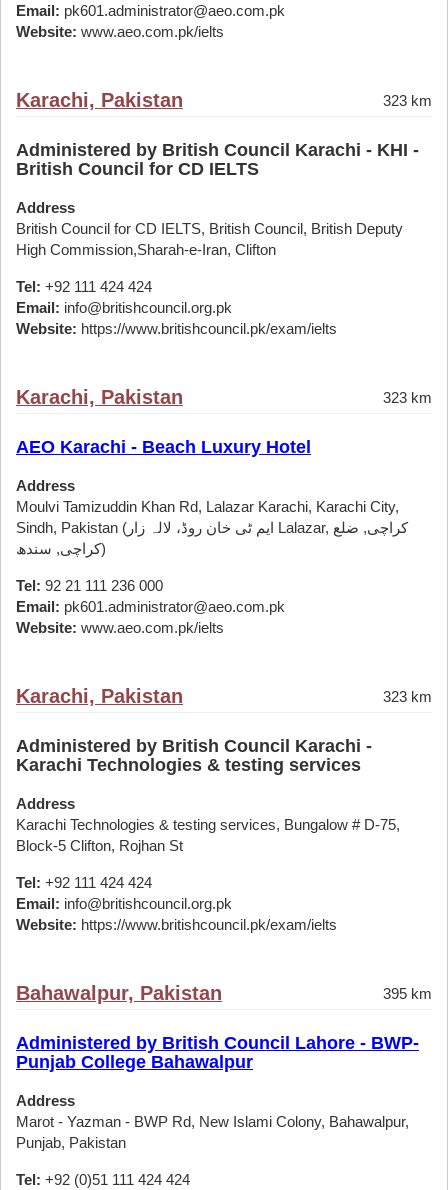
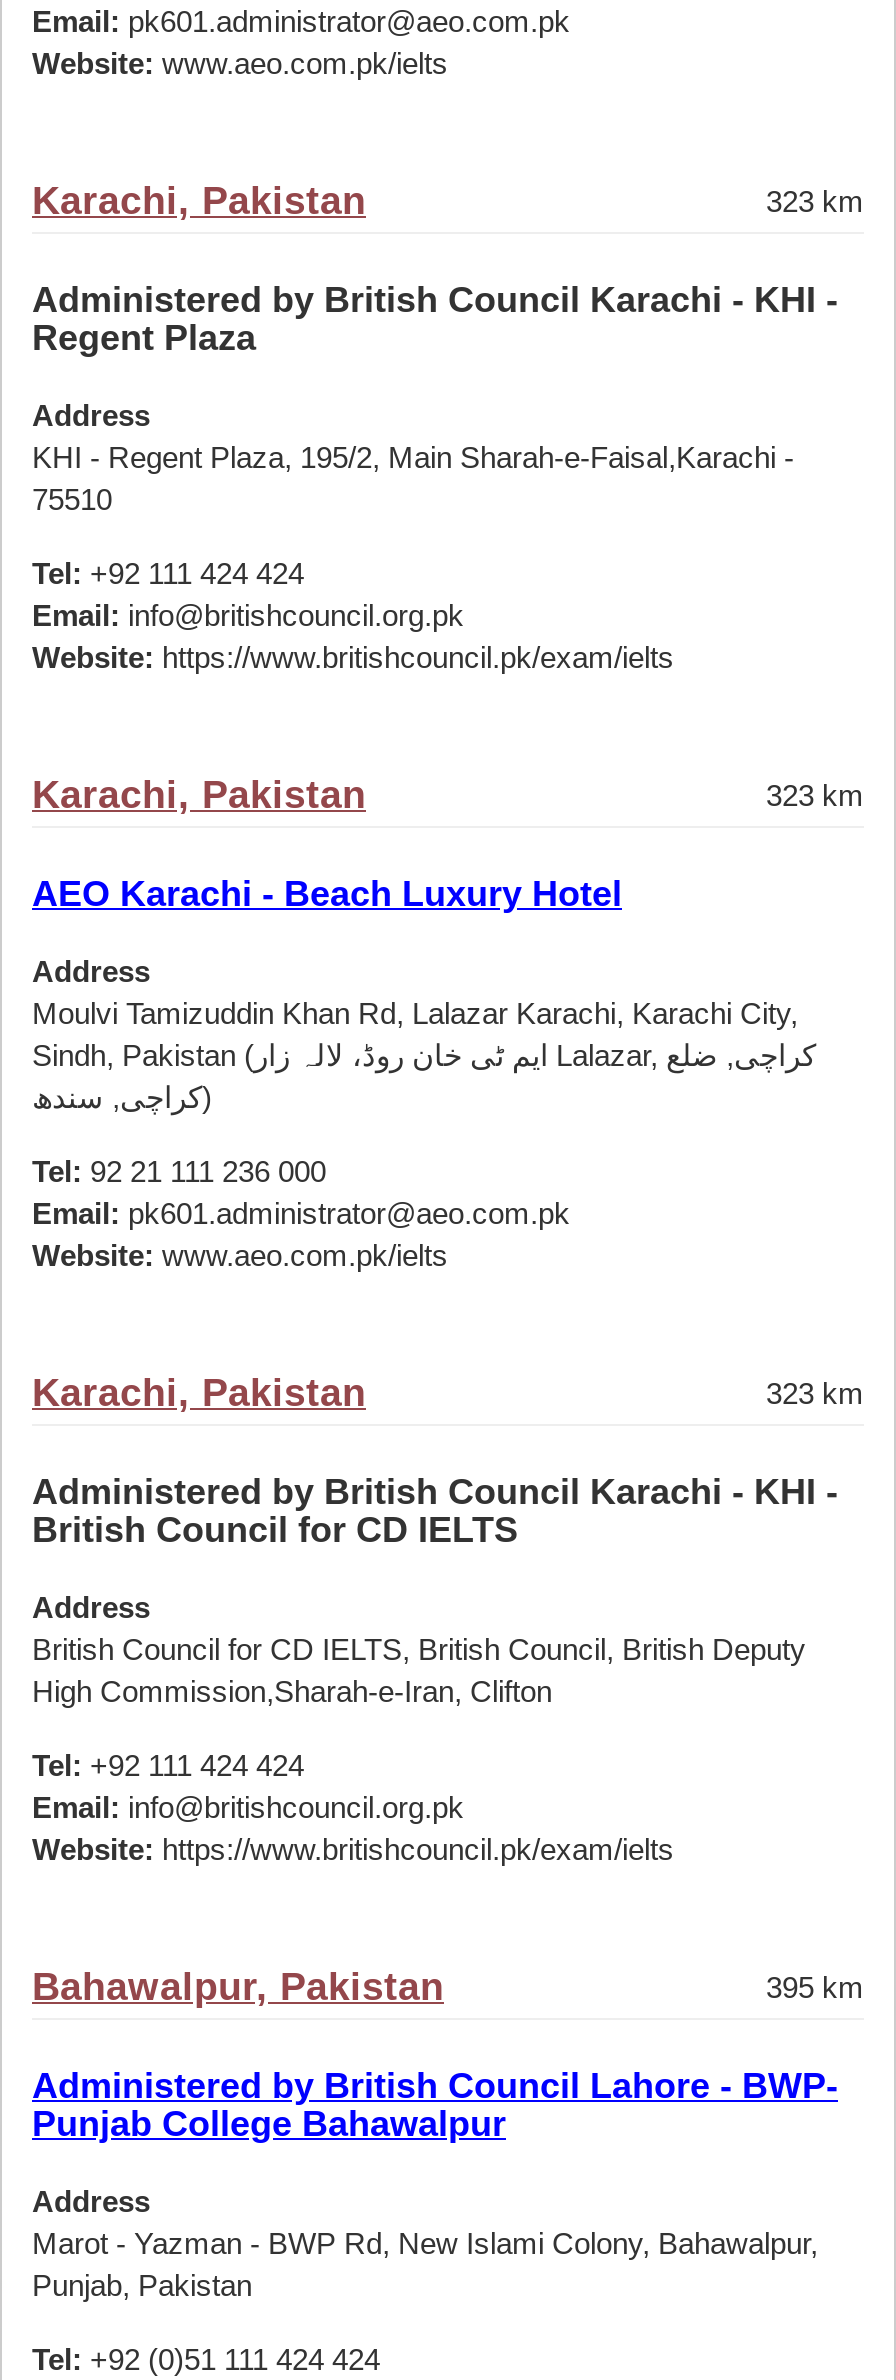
moved [16,159,259,179] -> [32,1510,518,1550]: British Council for CD IELTS
none -> [32,318,256,358] Regent Plaza
moved [16,220,403,258] -> [32,1632,806,1708]: British Council for CD IELTS, British Council, British Deputy | High Commission,Sharah-e-Iran, Clifton
none -> [32,440,794,516] KHI - Regent Plaza, 195/2, Main Sharah-e-Faisal,Karachi - | 75510
[16,736,372,775] Administered by British Council Karachi - | Karachi Technologies & testing services -> [32,1472,838,1512] Administered by British Council Karachi - KHI -
[16,816,400,854] Karachi Technologies & testing services, Bungalow # D-75, | Block-5 Clifton, Rojhan St -> none

